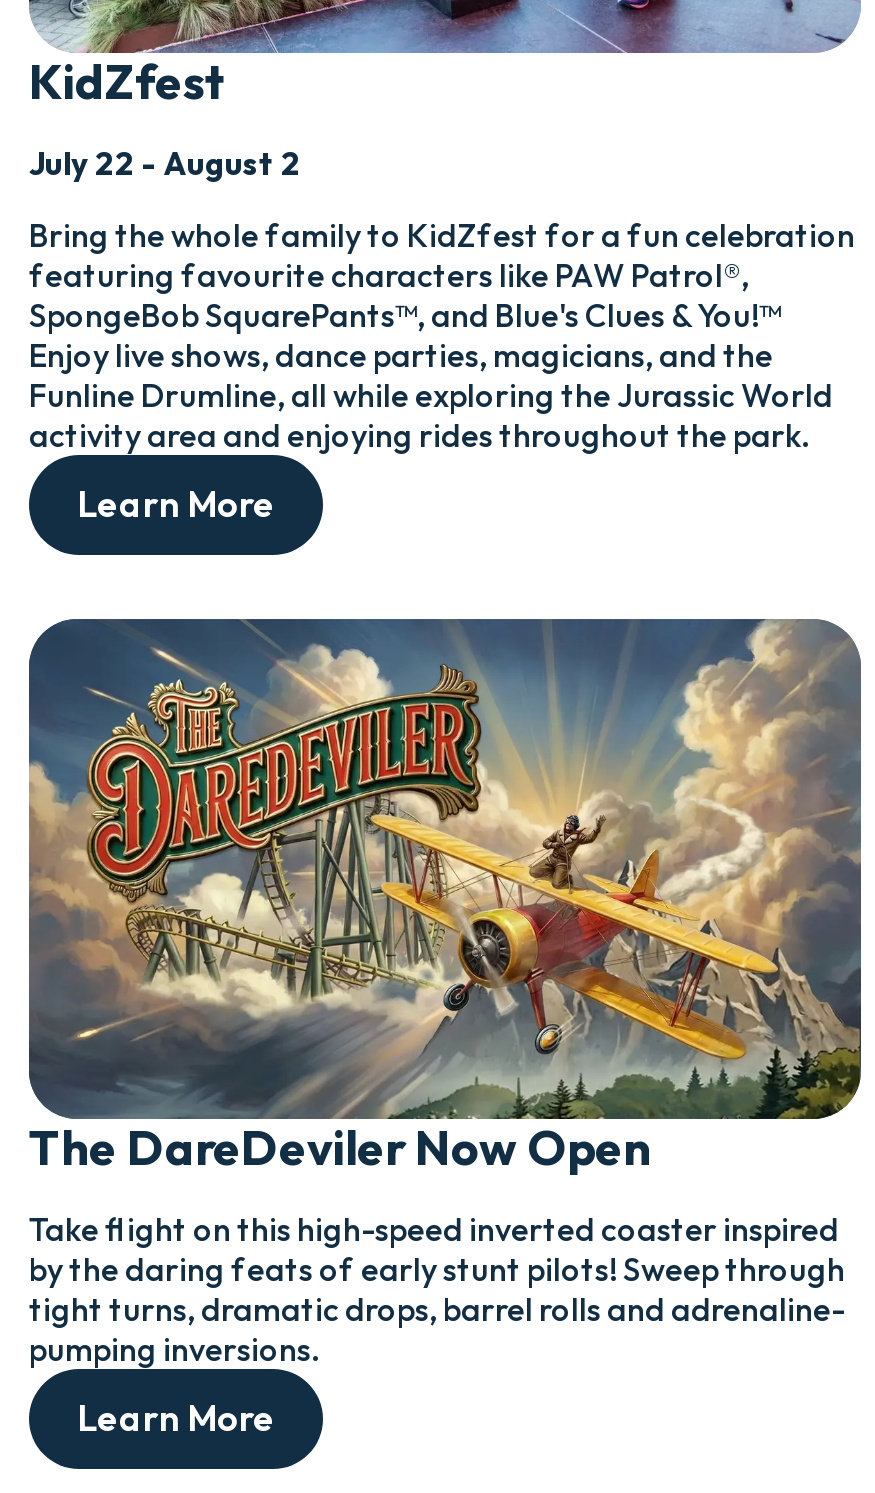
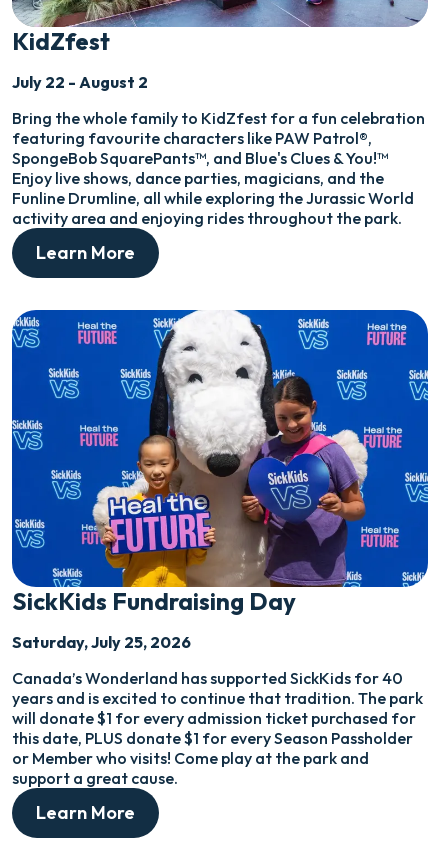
[27,618,863,1369] [image] | The DareDeviler Now Open | Take flight on this high-speed inverted coaster inspired | by the daring feats of early stunt pilots! Sweep through | tight turns, dramatic drops, barrel rolls and adrenaline- | pumping inversions. -> [11,309,429,788] [image] | SickKids Fundraising Day | Saturday, July 25, 2026 | Canada’s Wonderland has supported SickKids for 40 | years and is excited to continue that tradition. The park | will donate $1 for every admission ticket purchased for | this date, PLUS donate $1 for every Season Passholder | or Member who visits! Come play at the park and | support a great cause.

